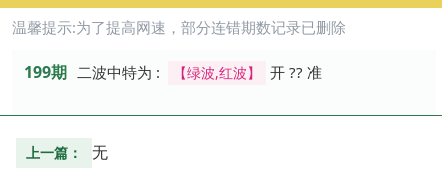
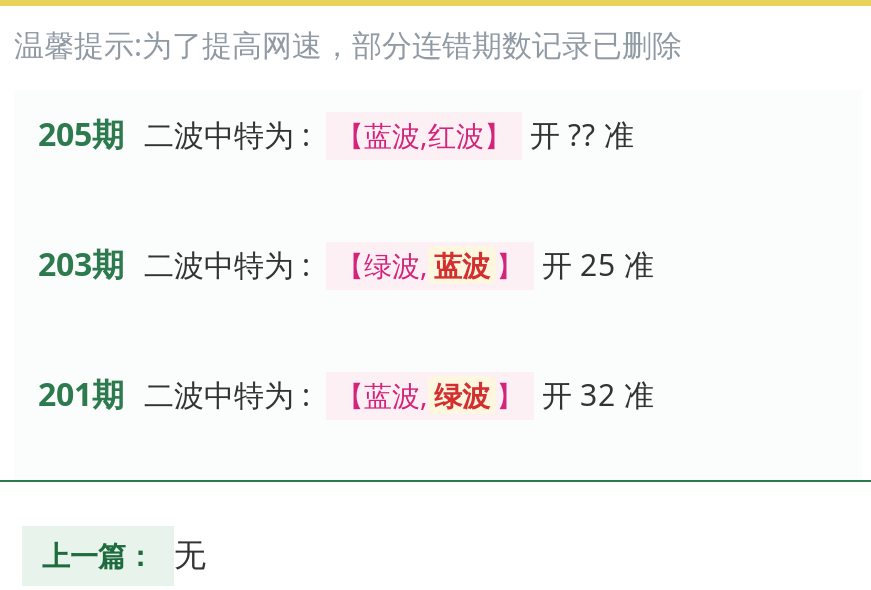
[24,61,322,83] 199期 二波中特为 : 【绿波,红波】 开 ?? 准 -> [38,112,654,416] 205期 二波中特为 : 【蓝波,红波】 开 ?? 准 | 203期 二波中特为 : 【绿波, 蓝波 】 开 25 准 | 201期 二波中特为 : 【蓝波, 绿波 】 开 32 准

